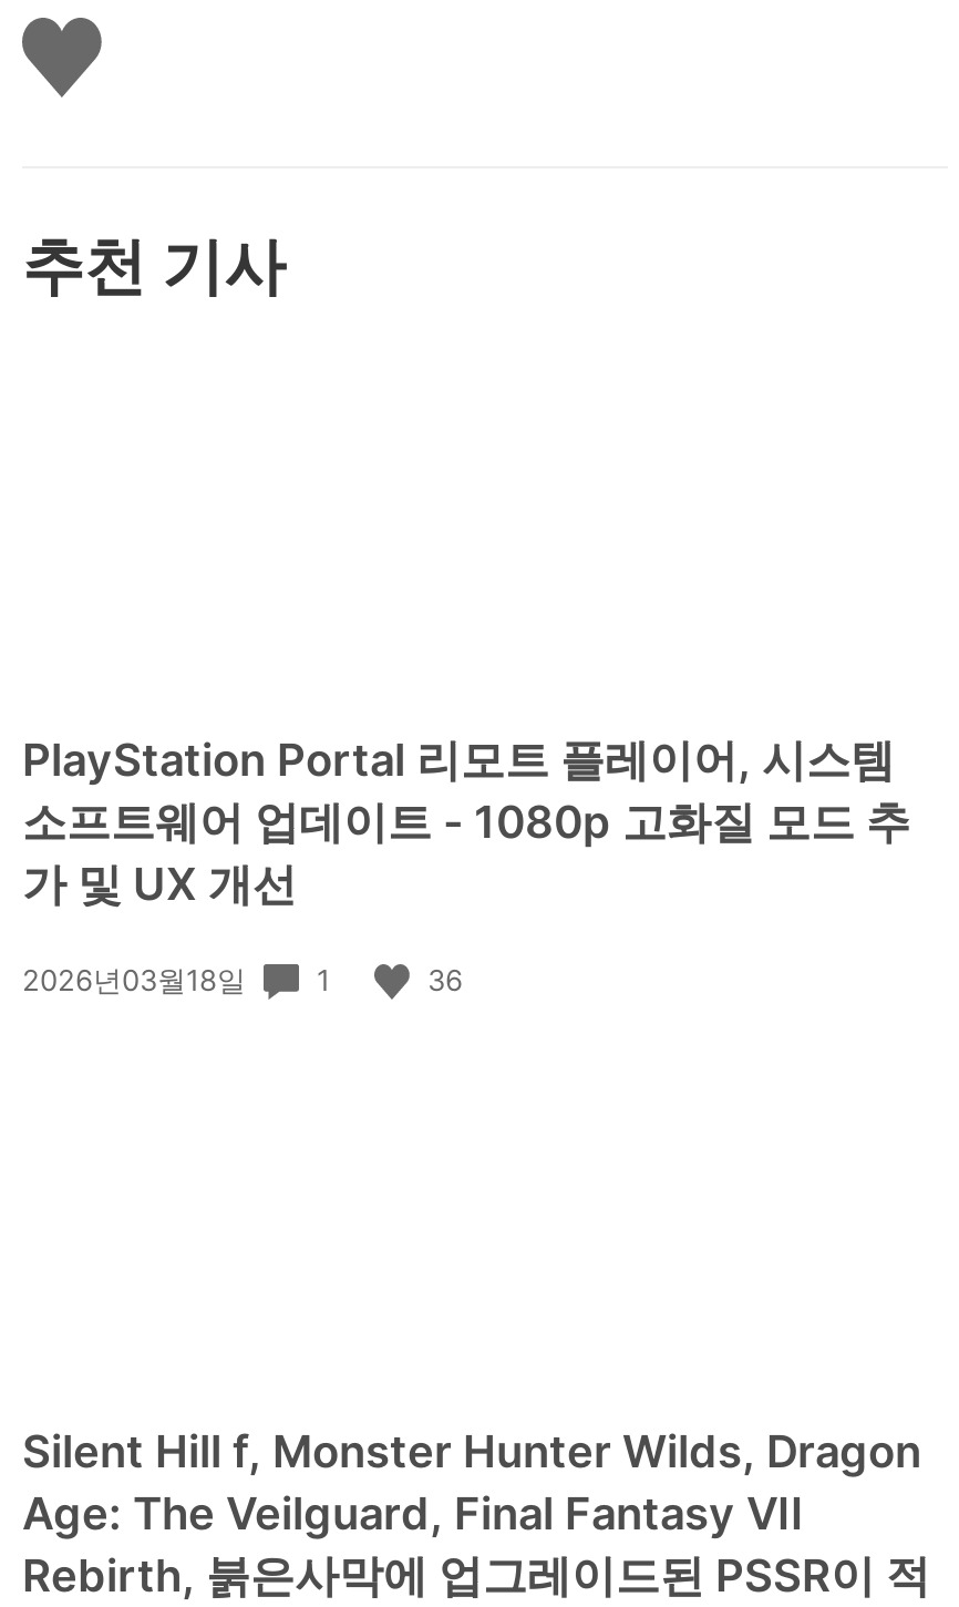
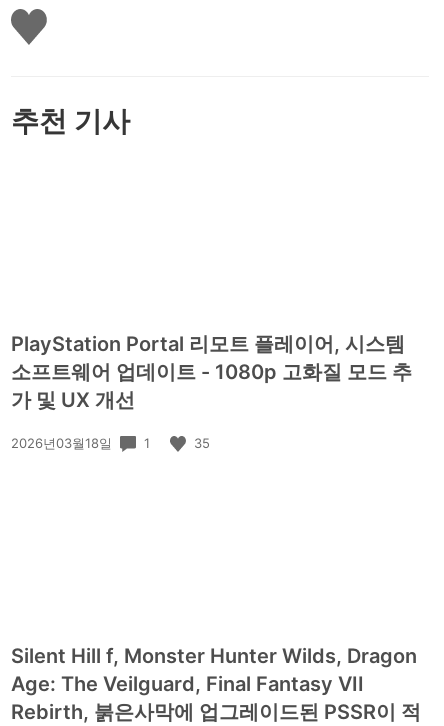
[427,962,463,997] 36 -> [194,435,210,451] 35

